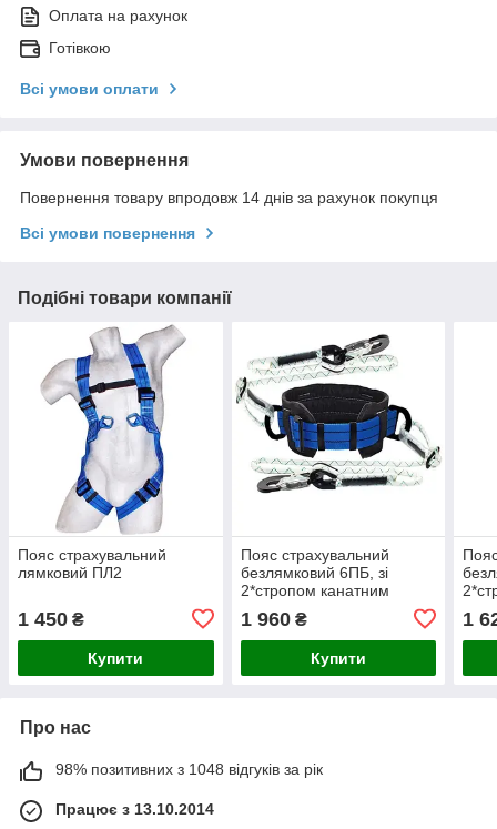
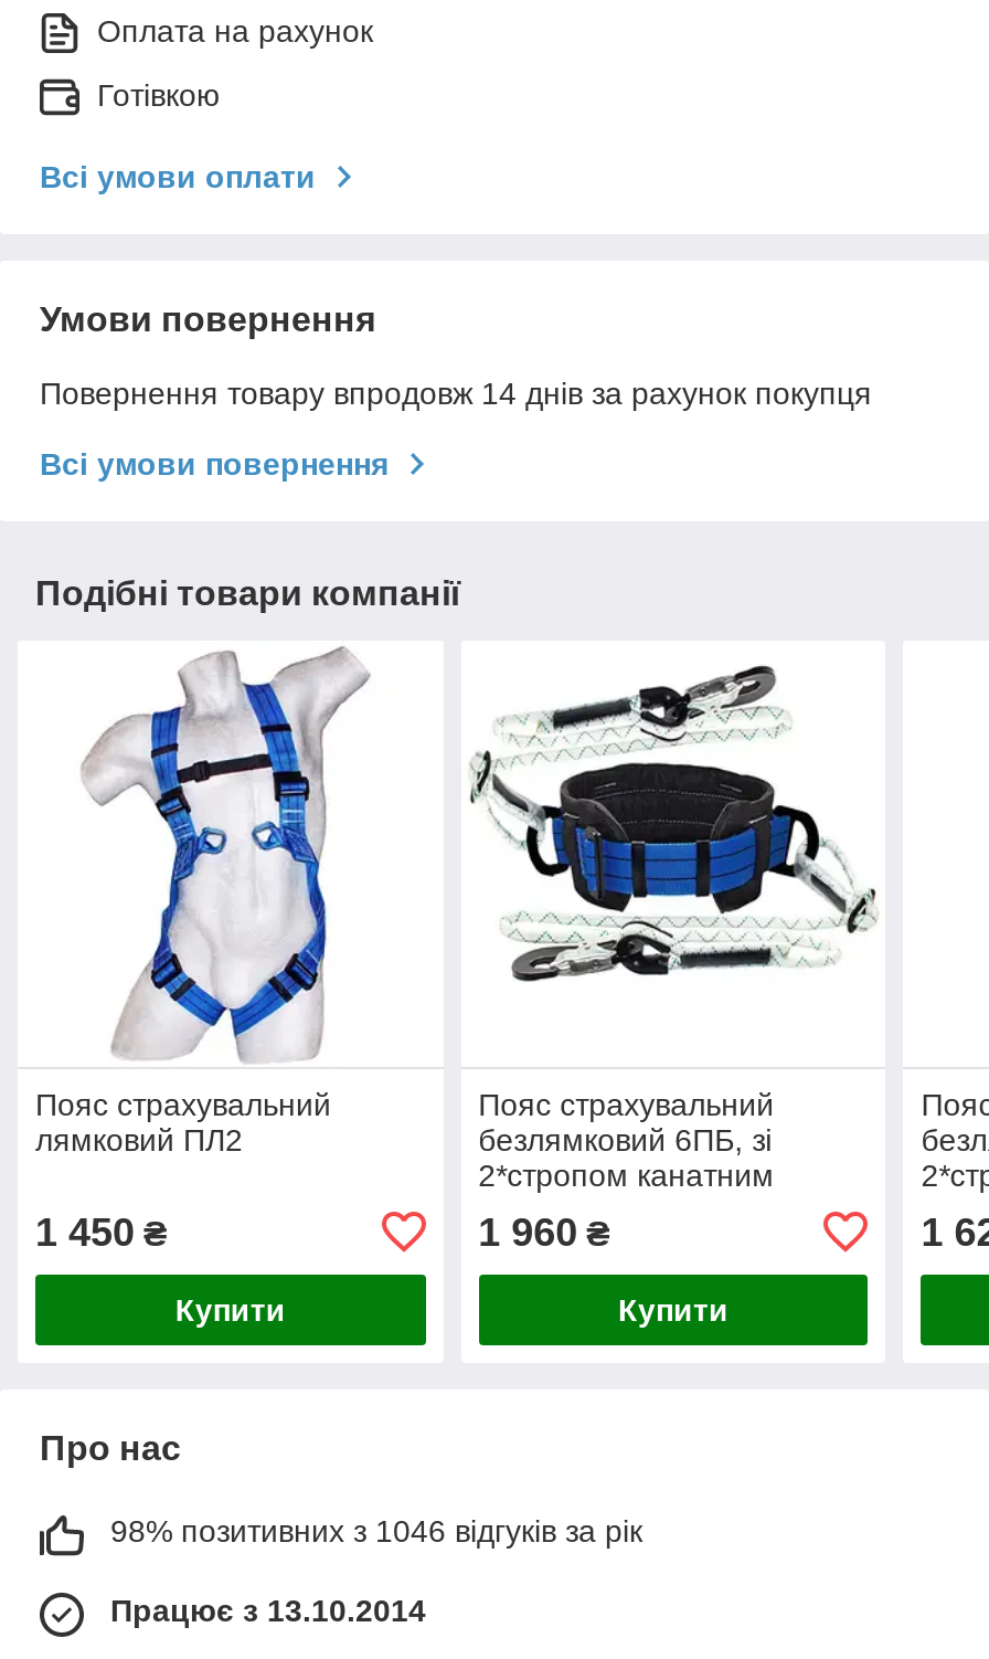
[55,760,323,778] 98% позитивних з 1048 відгуків за рік -> [110,1513,642,1548] 98% позитивних з 1046 відгуків за рік

